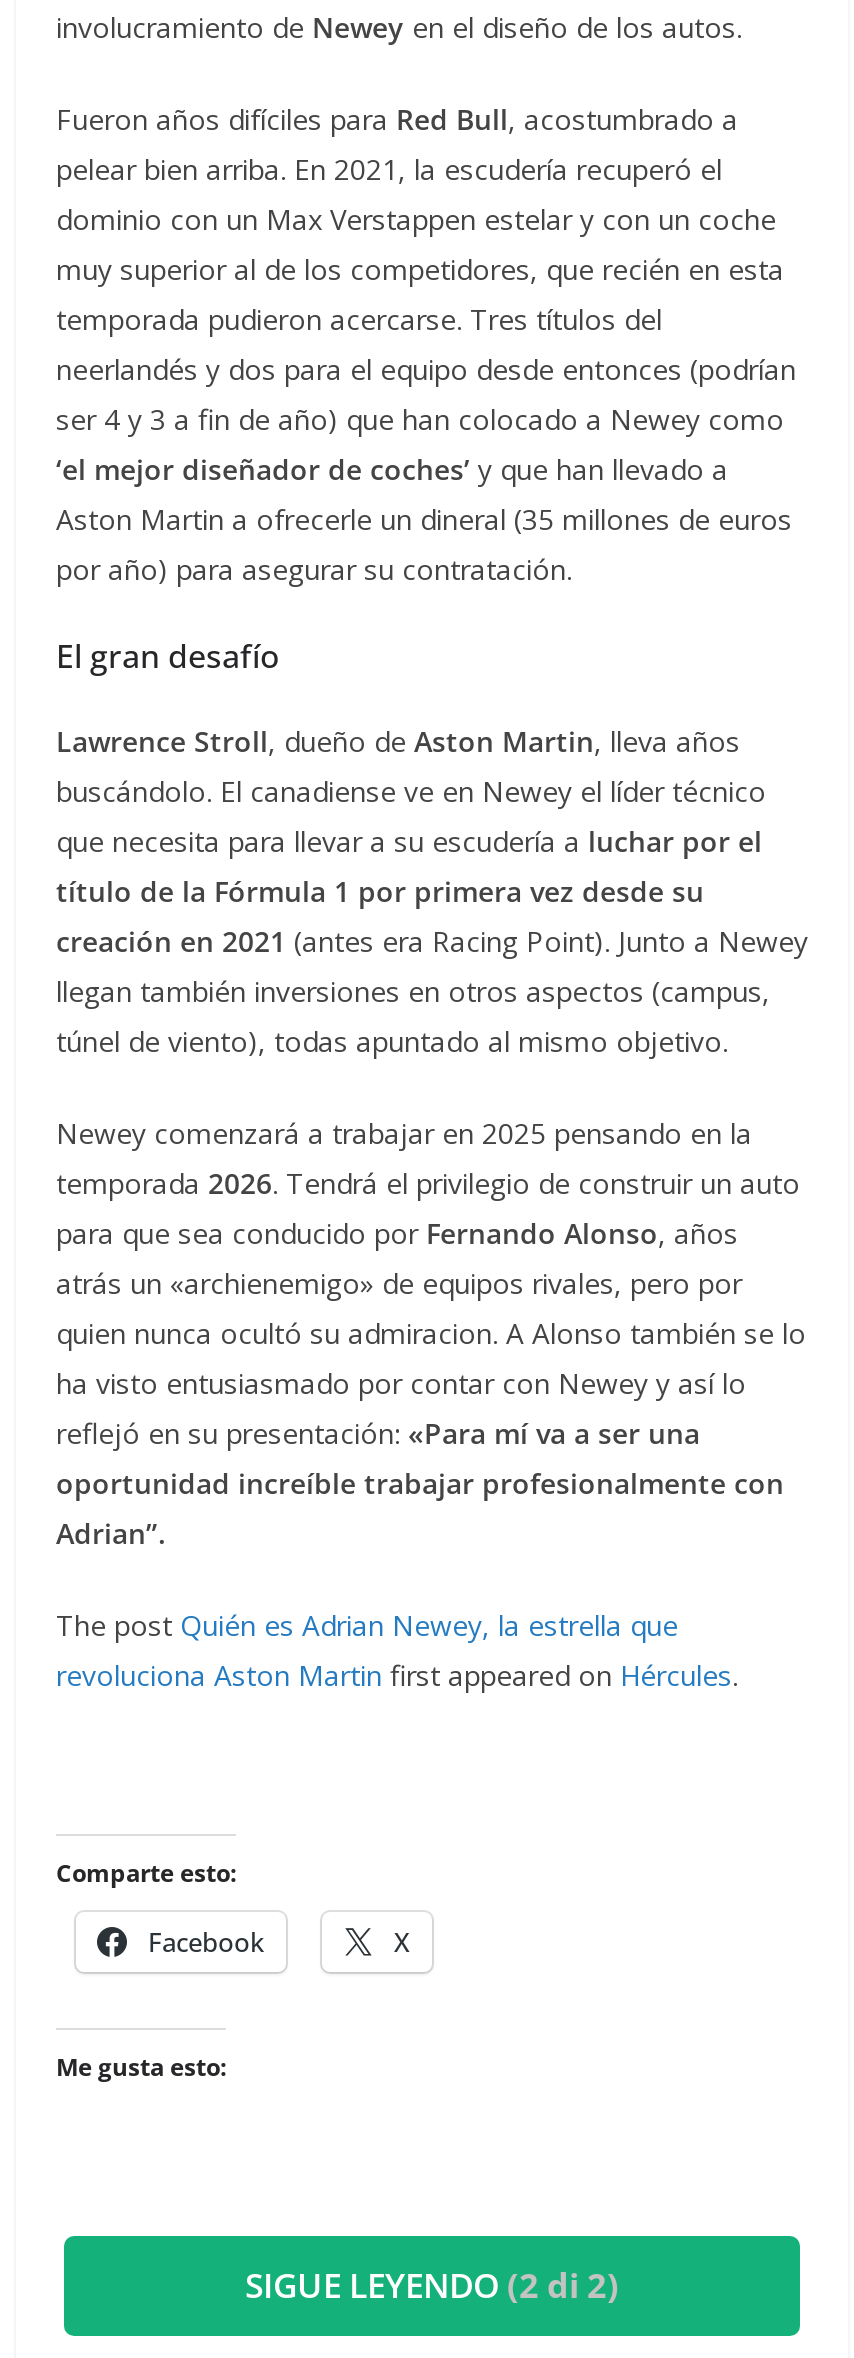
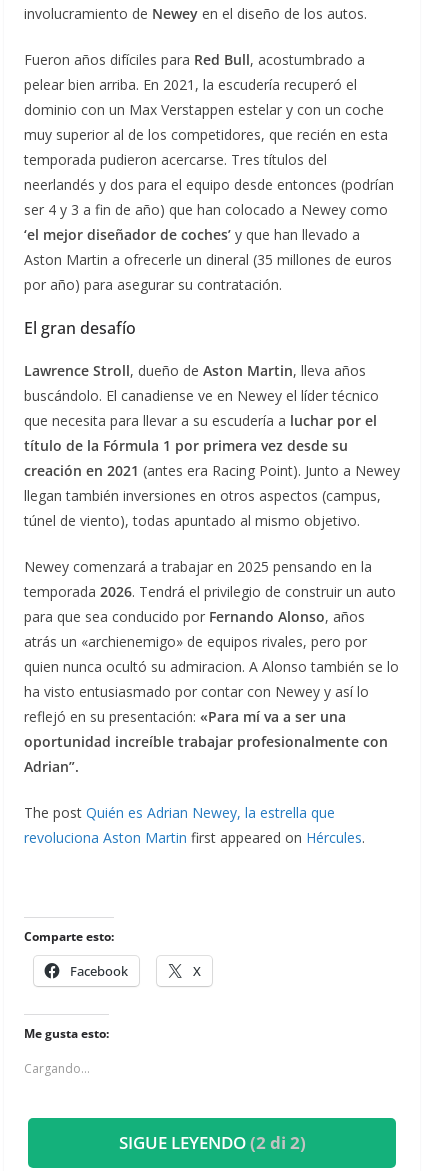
none -> [24,1060,90,1077] Cargando...

